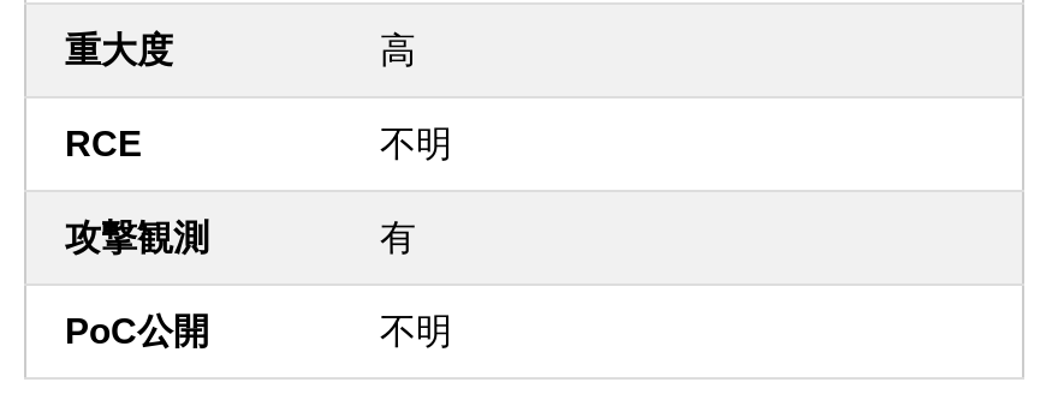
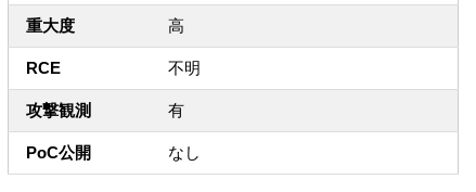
[380,310,452,351] 不明 -> [168,143,201,162] なし

